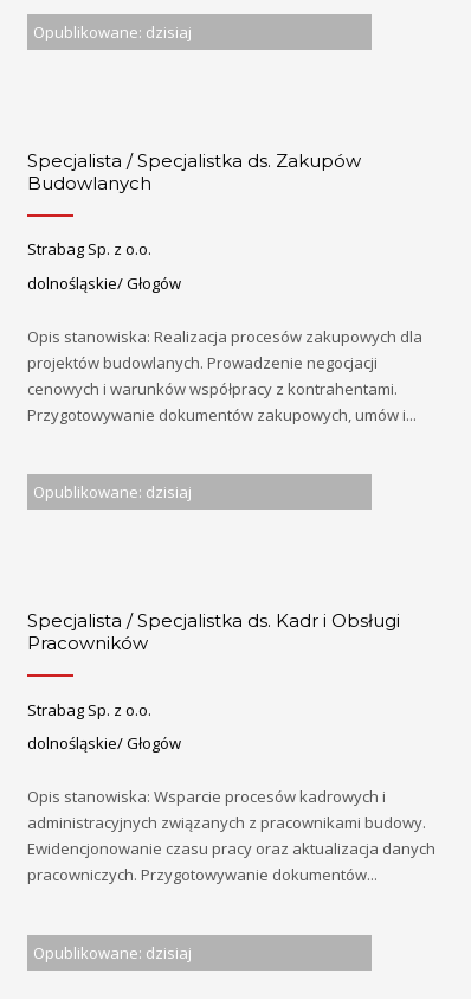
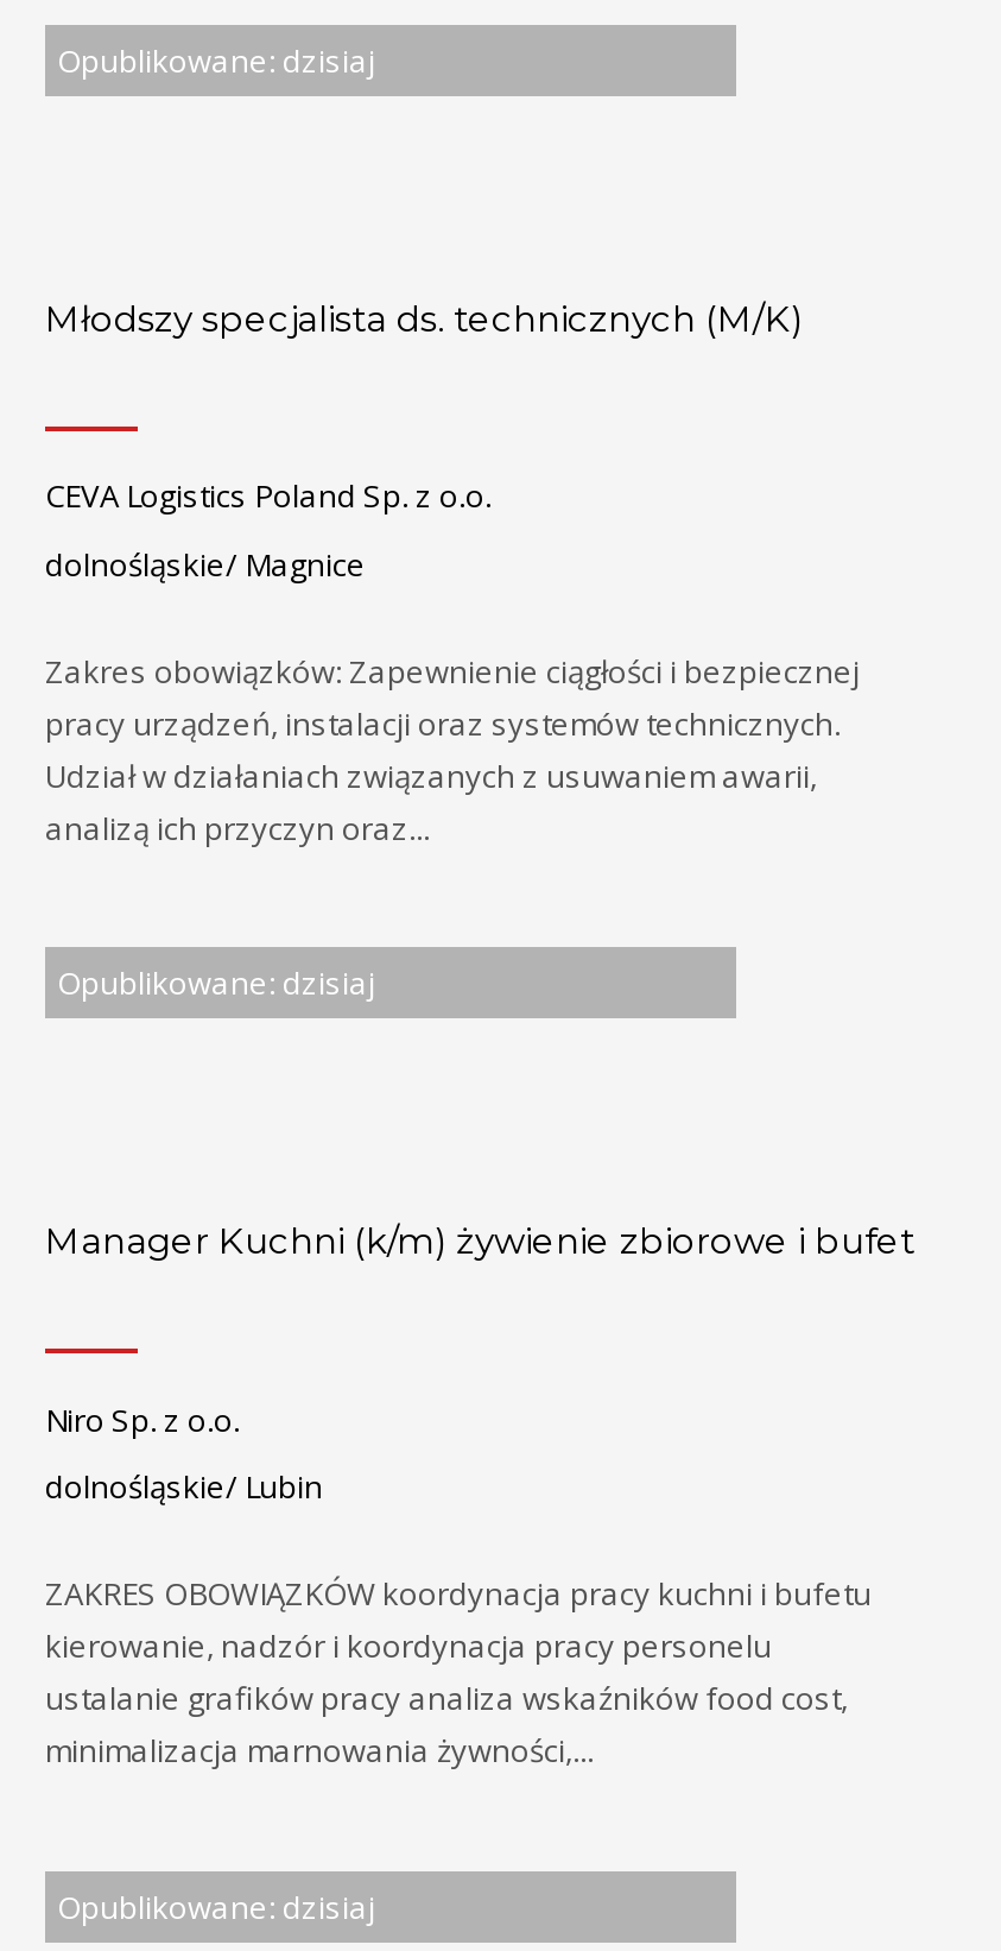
[27,149,361,194] Specjalista / Specjalistka ds. Zakupów | Budowlanych -> [45,296,803,341] Młodszy specjalista ds. technicznych (M/K)
[27,239,151,260] Strabag Sp. z o.o. -> [45,475,492,518] CEVA Logistics Poland Sp. z o.o.
[27,273,181,294] dolnośląskie/ Głogów -> [45,543,366,586] dolnośląskie/ Magnice
[27,326,422,425] Opis stanowiska: Realizacja procesów zakupowych dla | projektów budowlanych. Prowadzenie negocjacji | cenowych i warunków współpracy z kontrahentami. | Przygotowywanie dokumentów zakupowych, umów i... -> [45,650,860,850] Zakres obowiązków: Zapewnienie ciągłości i bezpiecznej | pracy urządzeń, instalacji oraz systemów technicznych. | Udział w działaniach związanych z usuwaniem awarii, | analizą ich przyczyn oraz...
[27,610,400,655] Specjalista / Specjalistka ds. Kadr i Obsługi | Pracowników -> [45,1219,914,1264] Manager Kuchni (k/m) żywienie zbiorowe i bufet
[27,699,151,720] Strabag Sp. z o.o. -> [45,1398,240,1441] Niro Sp. z o.o.
[27,733,181,754] dolnośląskie/ Głogów -> [45,1466,323,1509] dolnośląskie/ Lubin
[27,786,435,886] Opis stanowiska: Wsparcie procesów kadrowych i | administracyjnych związanych z pracownikami budowy. | Ewidencjonowanie czasu pracy oraz aktualizacja danych | pracowniczych. Przygotowywanie dokumentów... -> [45,1573,872,1773] ZAKRES OBOWIĄZKÓW koordynacja pracy kuchni i bufetu | kierowanie, nadzór i koordynacja pracy personelu | ustalanie grafików pracy analiza wskaźników food cost, | minimalizacja marnowania żywności,...

